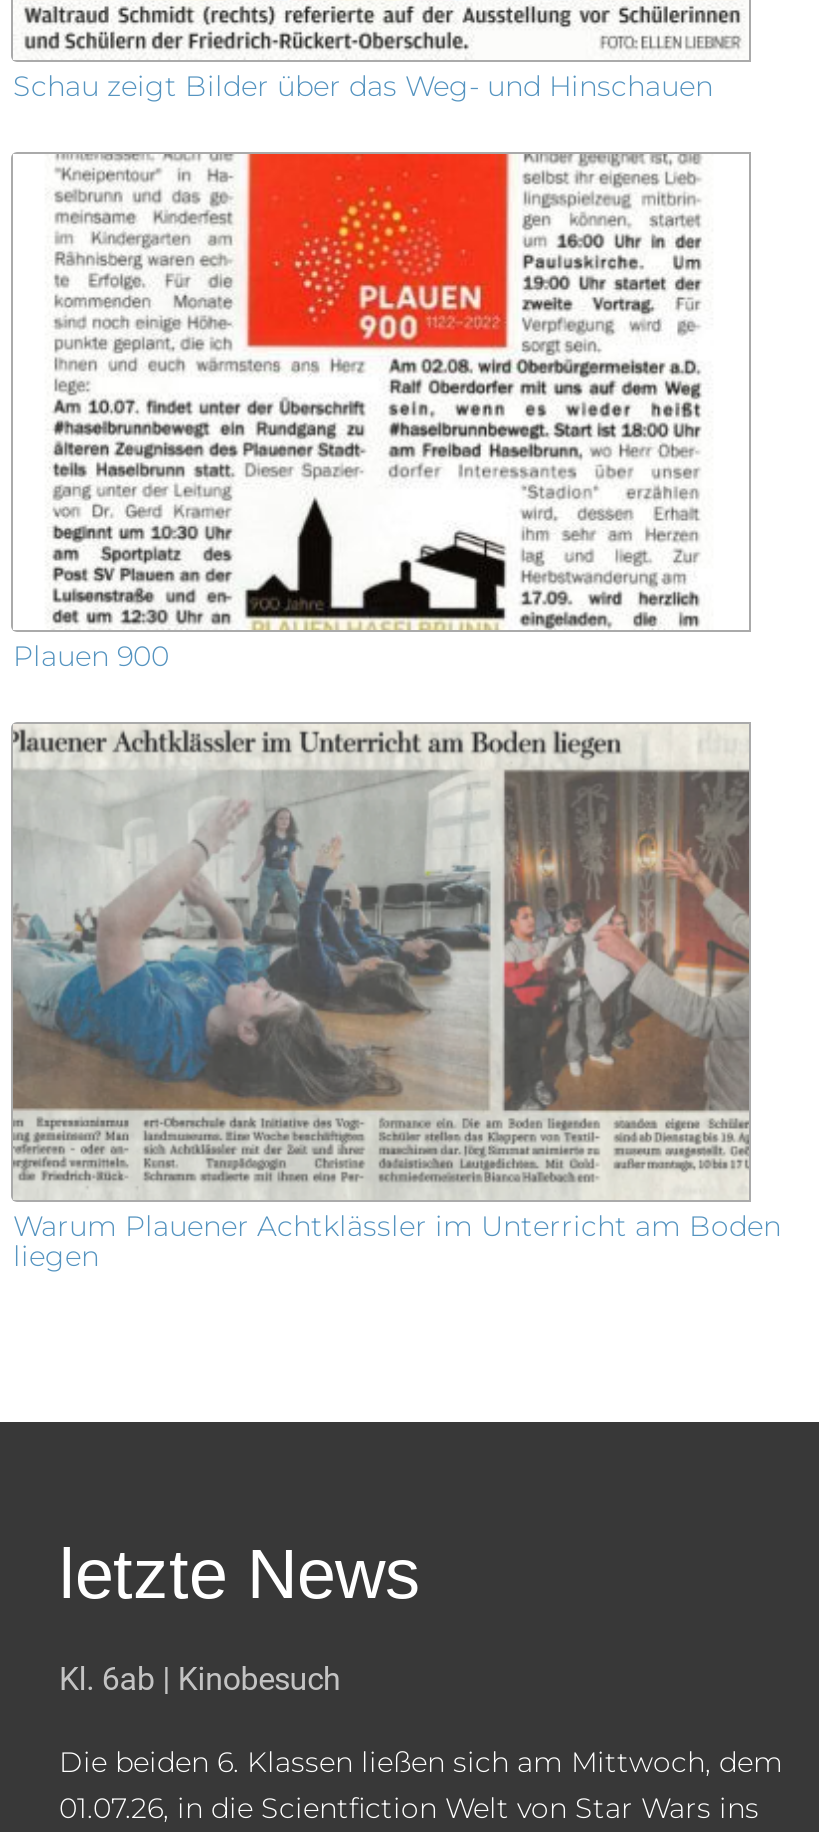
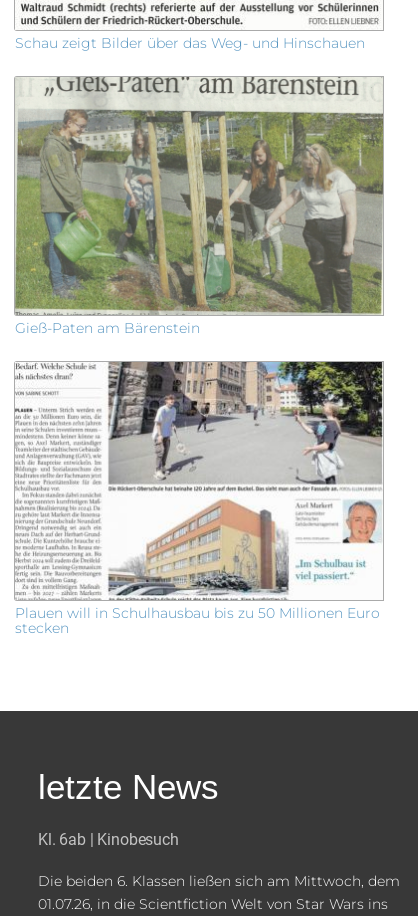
[13,152,749,674] [image] | Plauen 900 -> [14,76,384,337] [image] | Gieß-Paten am Bärenstein
[11,724,781,1273] [image] | Warum Plauener Achtklässler im Unterricht am Boden | liegen -> [15,361,384,637] [image] | Plauen will in Schulhausbau bis zu 50 Millionen Euro | stecken

